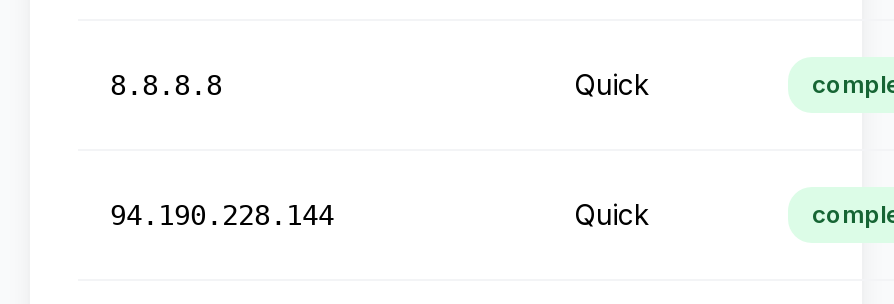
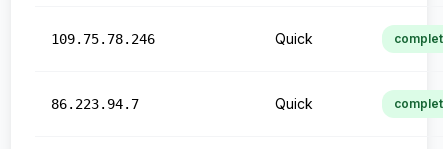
[110,69,222,101] 8.8.8.8 -> [51,31,155,47] 109.75.78.246
[110,199,334,231] 94.190.228.144 -> [51,96,139,112] 86.223.94.7

